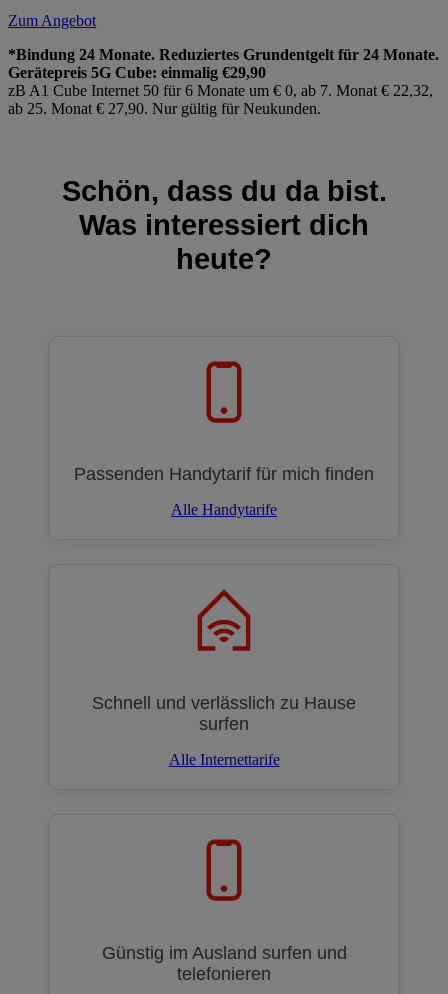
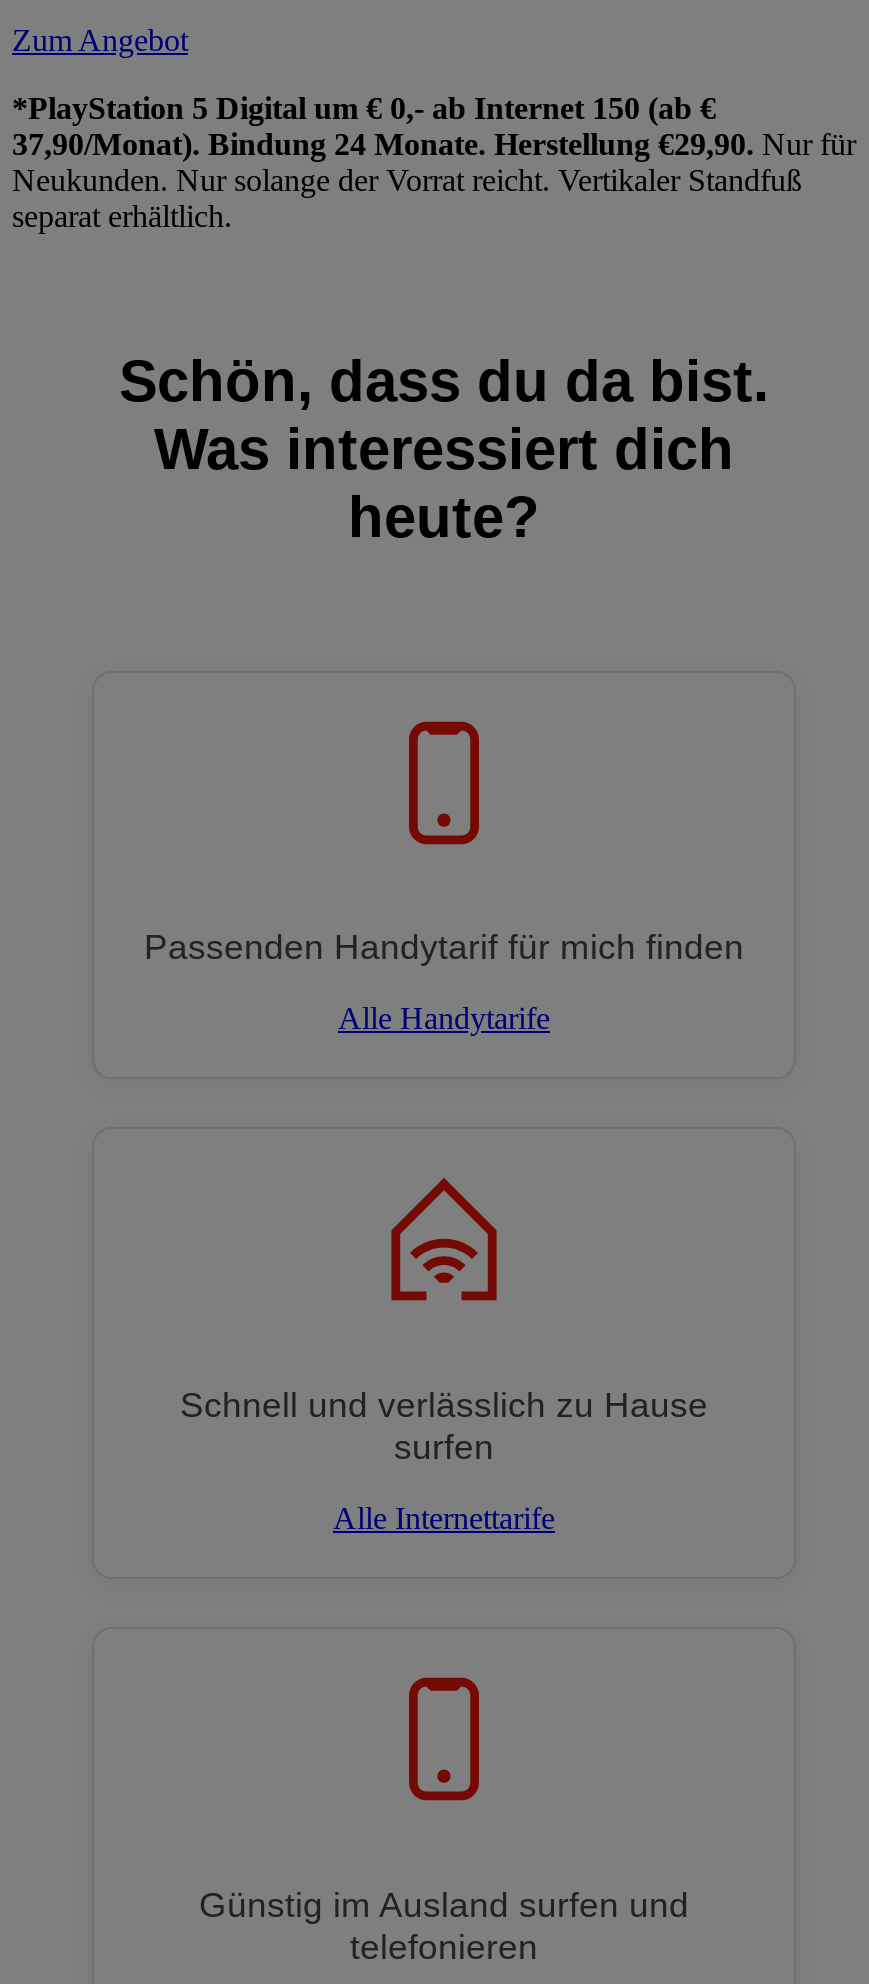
[8,46,439,117] *Bindung 24 Monate. Reduziertes Grundentgelt für 24 Monate. | Gerätepreis 5G Cube: einmalig €29,90 | zB A1 Cube Internet 50 für 6 Monate um € 0, ab 7. Monat € 22,32, | ab 25. Monat € 27,90. Nur gültig für Neukunden. -> [12,91,856,233] *PlayStation 5 Digital um € 0,- ab Internet 150 (ab € | 37,90/Monat). Bindung 24 Monate. Herstellung €29,90. Nur für | Neukunden. Nur solange der Vorrat reicht. Vertikaler Standfuß | separat erhältlich.

